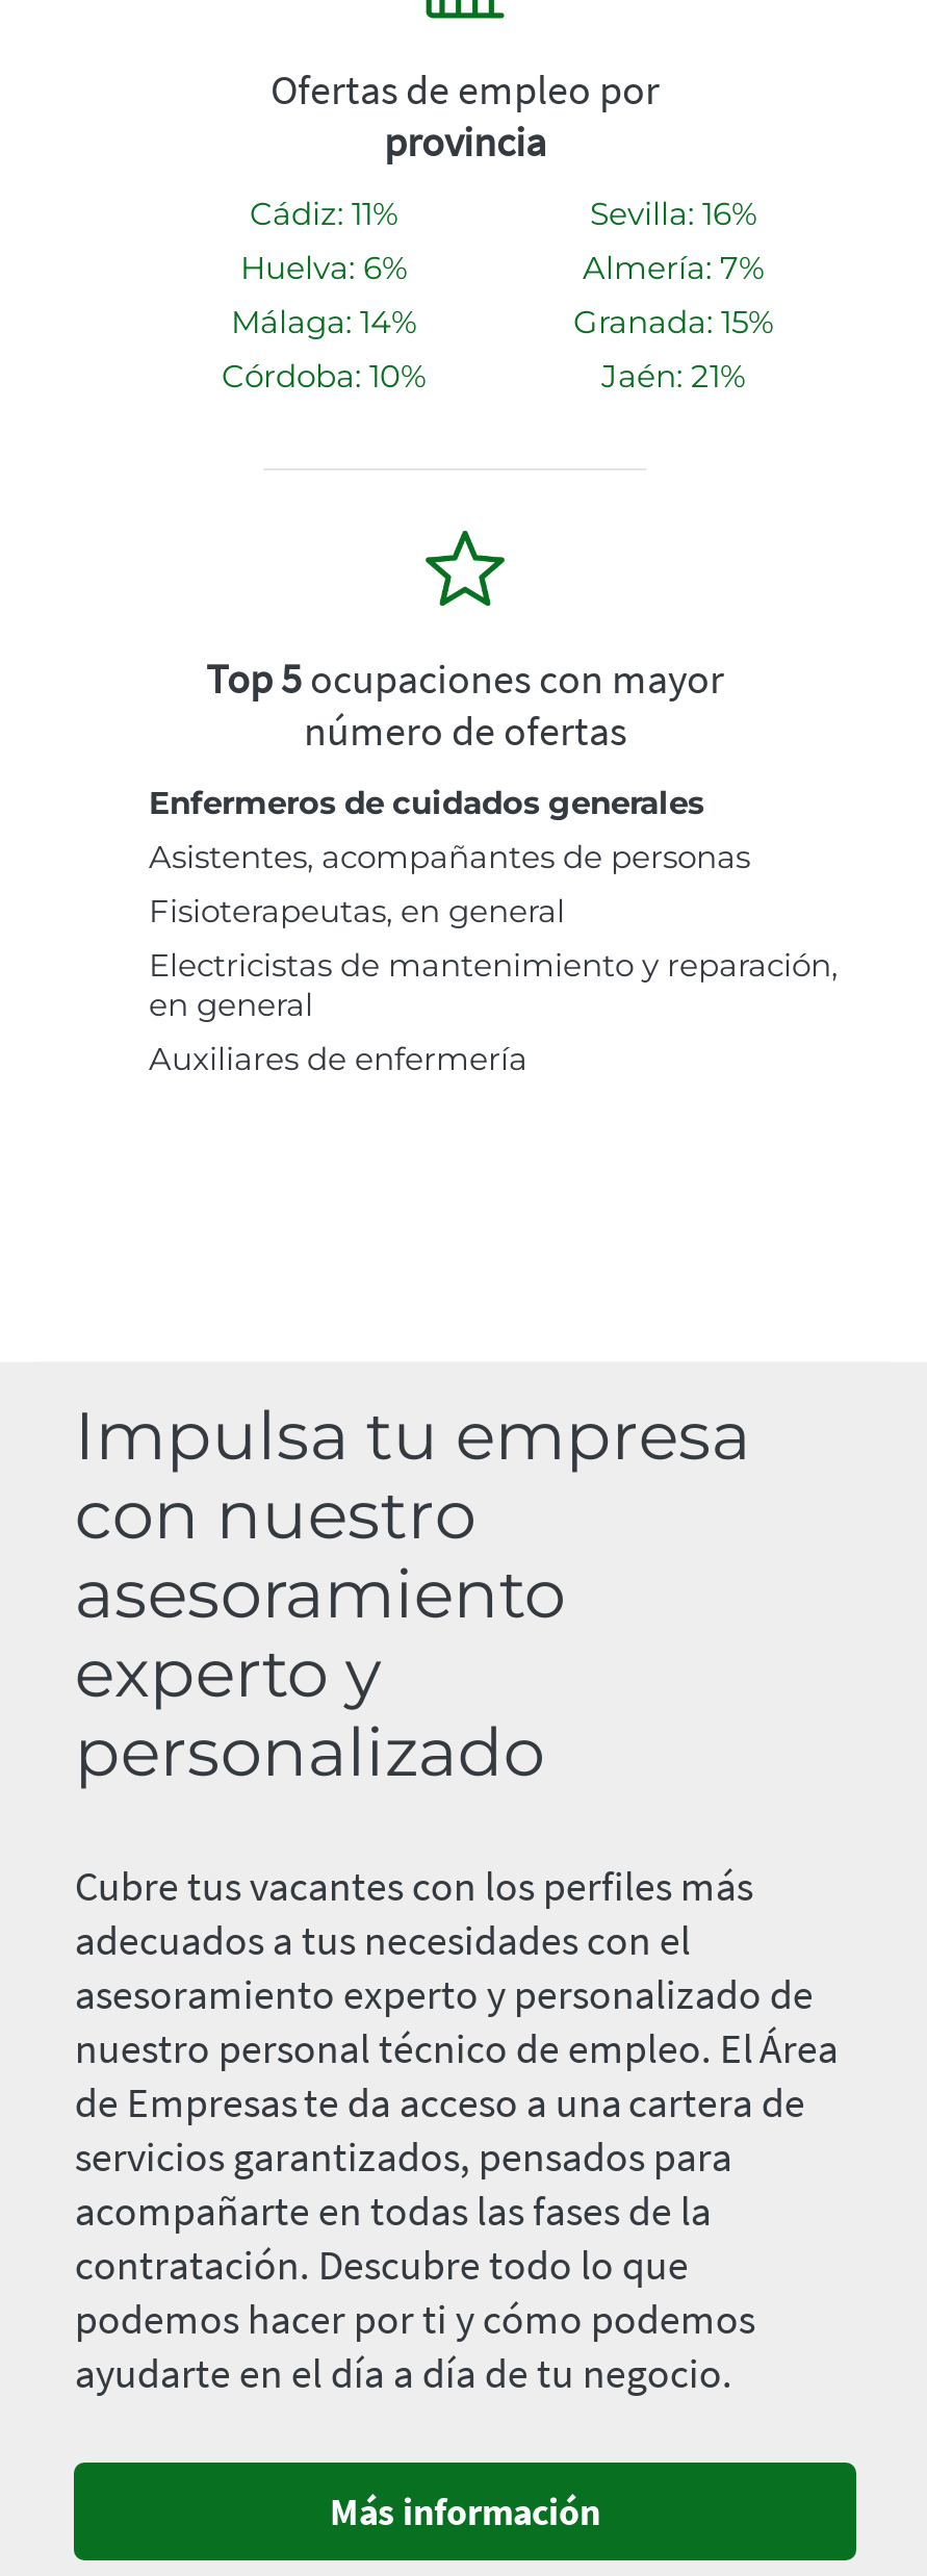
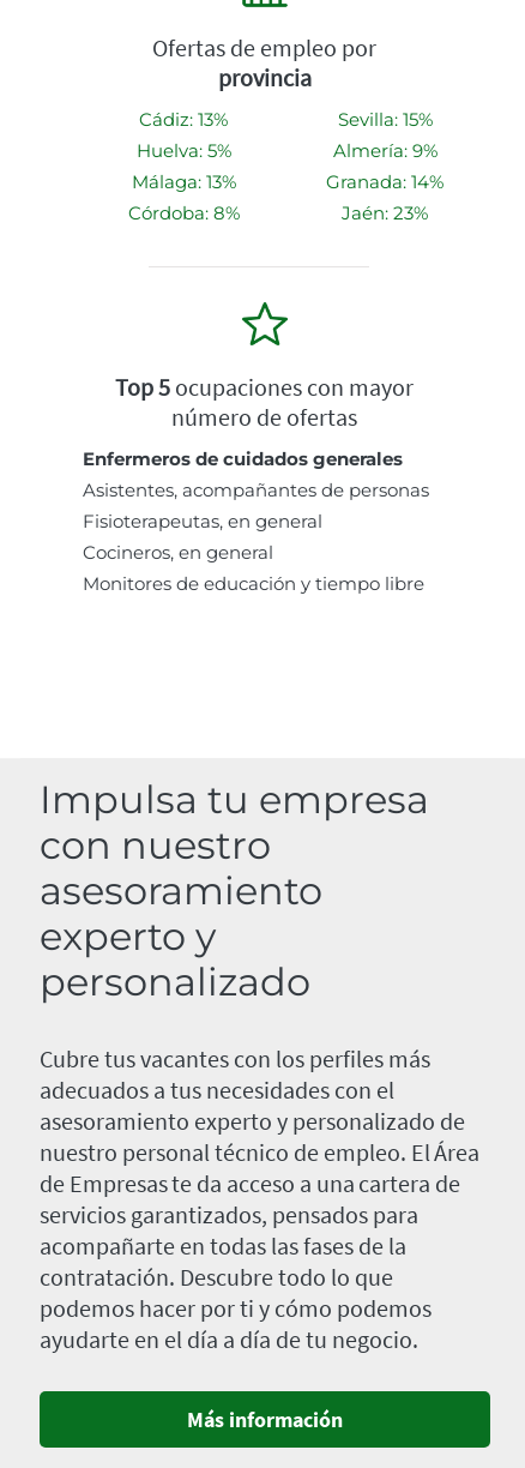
[250,194,397,234] Cádiz: 11% -> [139,108,228,131] Cádiz: 13%
[590,194,756,234] Sevilla: 16% -> [337,108,432,131] Sevilla: 15%
[240,248,407,288] Huelva: 6% -> [136,139,231,162] Huelva: 5%
[583,248,764,288] Almería: 7% -> [333,139,437,162] Almería: 9%
[231,302,416,342] Málaga: 14% -> [131,171,236,193] Málaga: 13%
[573,302,773,342] Granada: 15% -> [326,171,443,193] Granada: 14%
[222,356,426,396] Córdoba: 10% -> [128,202,239,225] Córdoba: 8%
[601,356,745,396] Jaén: 21% -> [342,202,428,225] Jaén: 23%
[149,945,838,1079] Electricistas de mantenimiento y reparación, | en general | Auxiliares de enfermería -> [83,541,424,595] Cocineros, en general | Monitores de educación y tiempo libre

